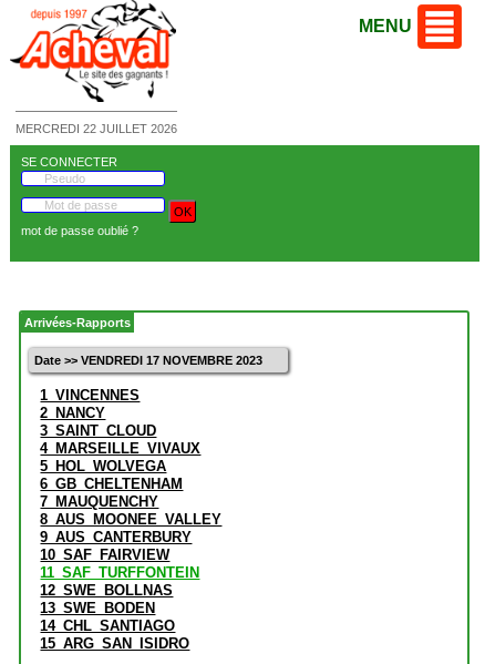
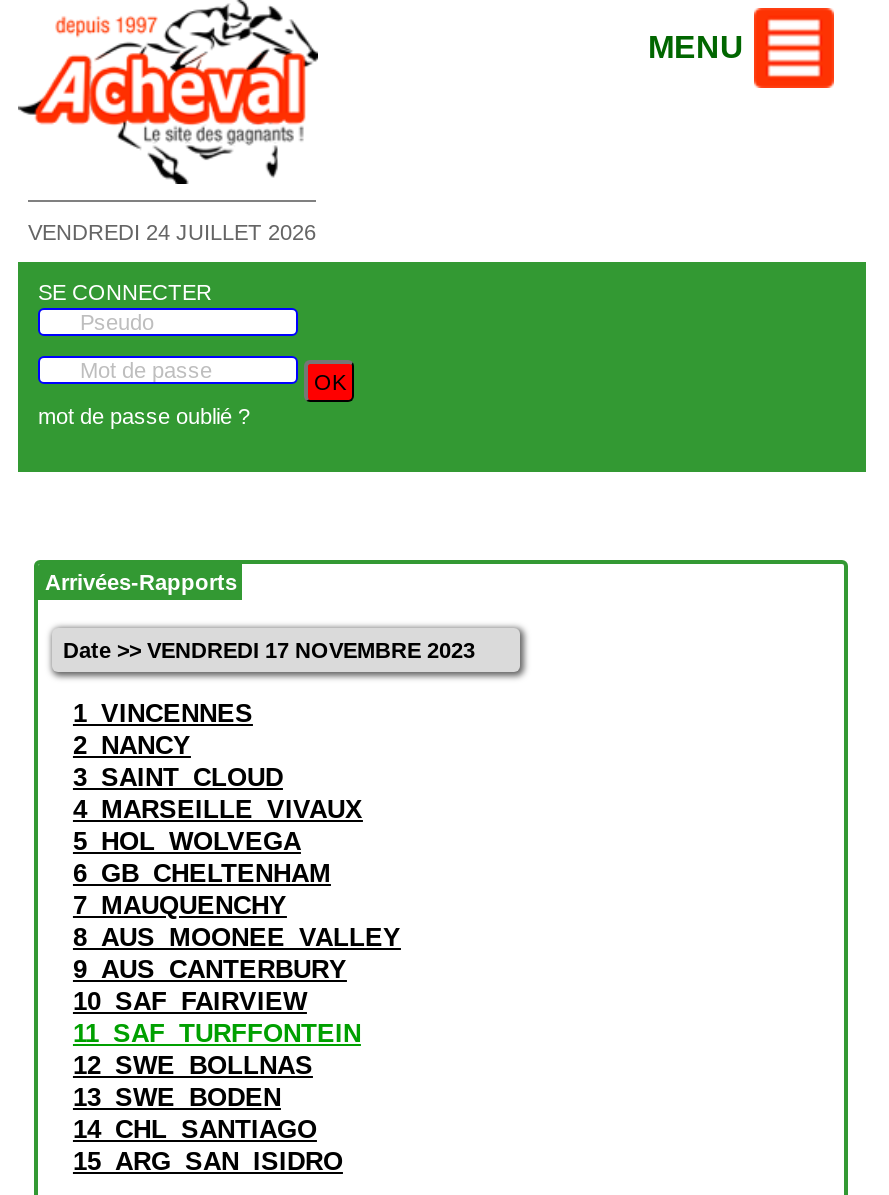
[16,122,177,135] MERCREDI 22 JUILLET 2026 -> [28,220,316,244] VENDREDI 24 JUILLET 2026

